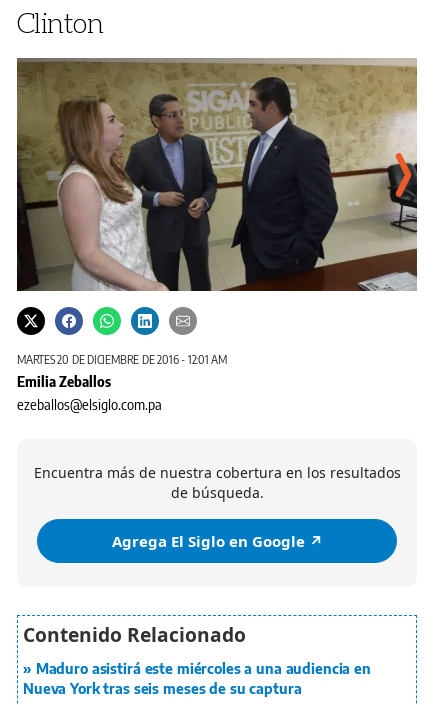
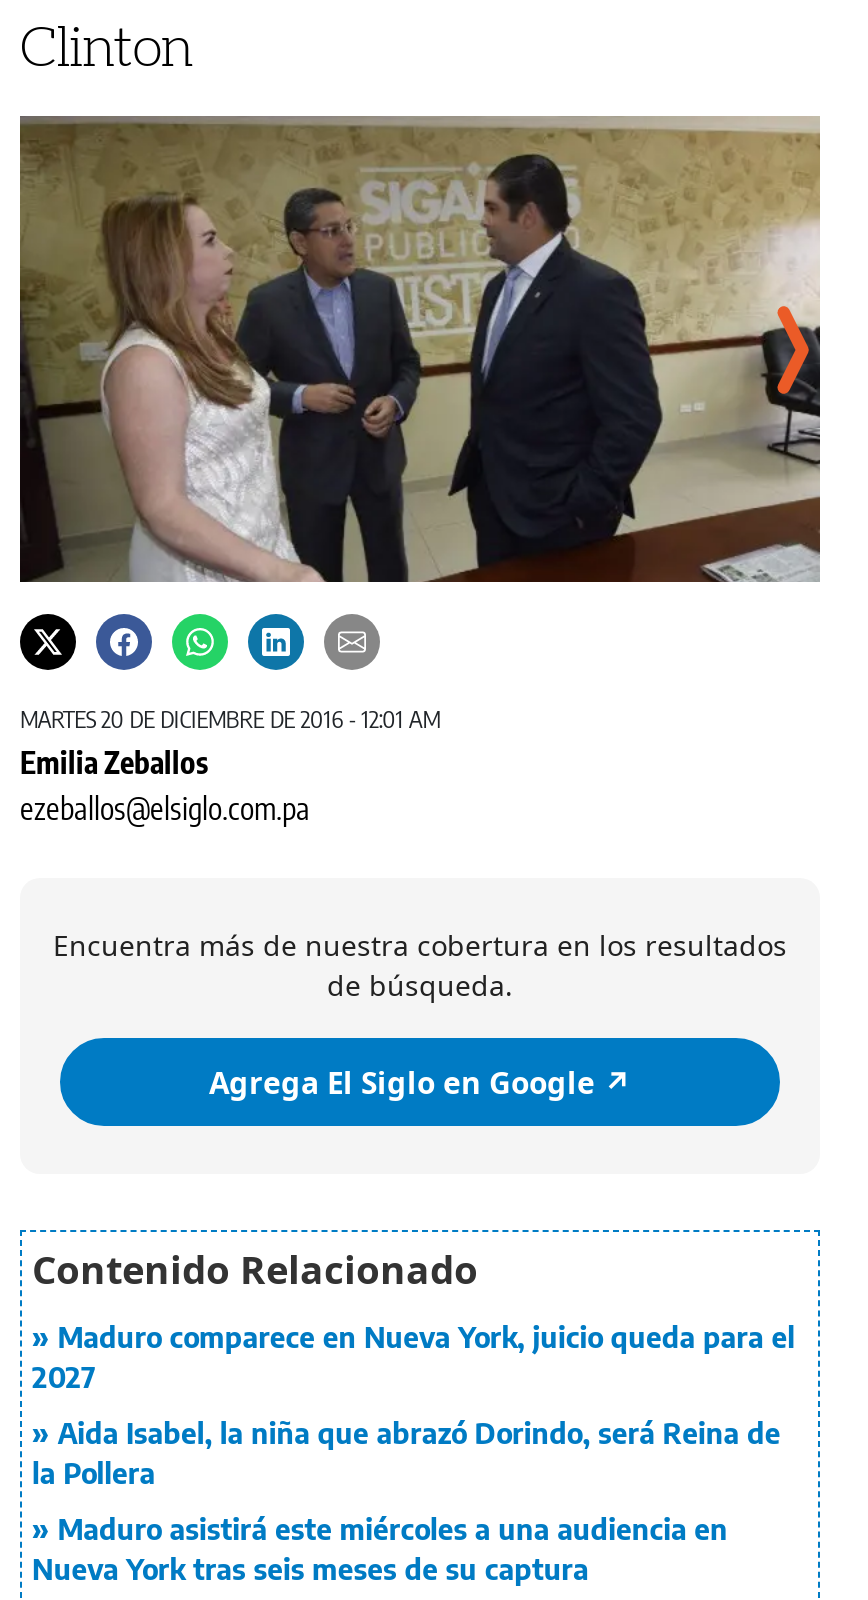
none -> [32,1320,795,1490] Maduro comparece en Nueva York, juicio queda para el | 2027 | Aida Isabel, la niña que abrazó Dorindo, será Reina de | la Pollera

